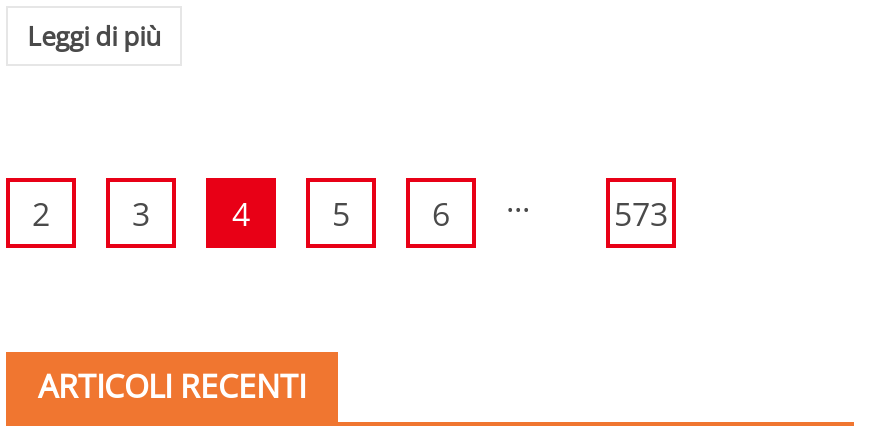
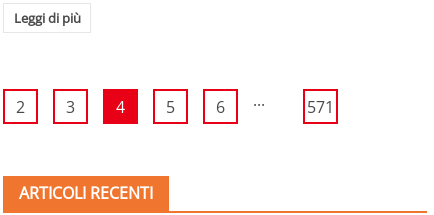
[614,192,668,236] 573 -> [307,96,334,118] 571

